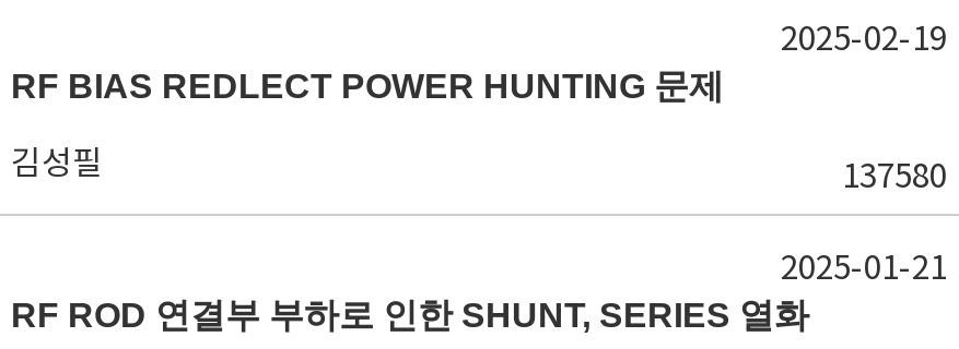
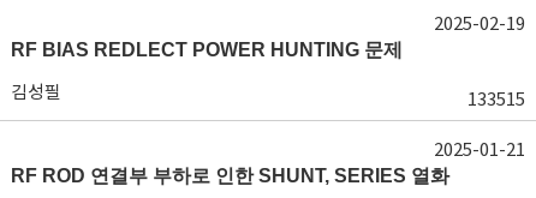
[842,154,947,196] 137580 -> [467,87,525,110] 133515

